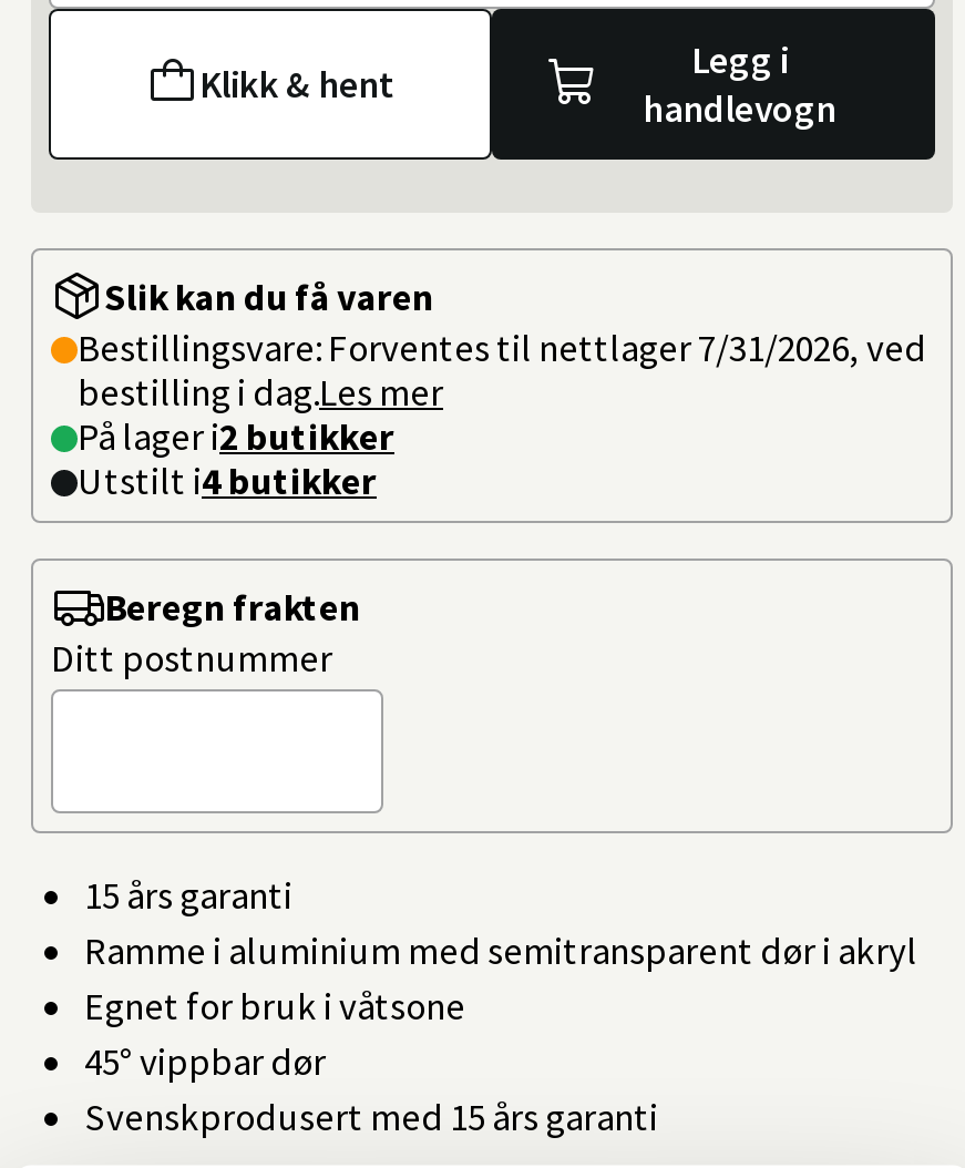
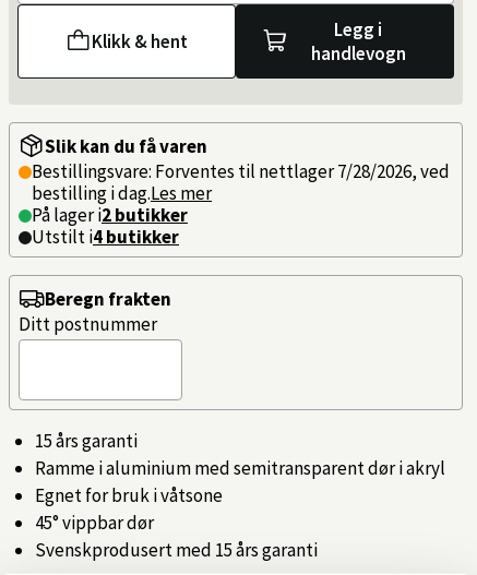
[78,324,926,372] Bestillingsvare: Forventes til nettlager 7/31/2026, ved -> [32,159,450,183] Bestillingsvare: Forventes til nettlager 7/28/2026, ved

